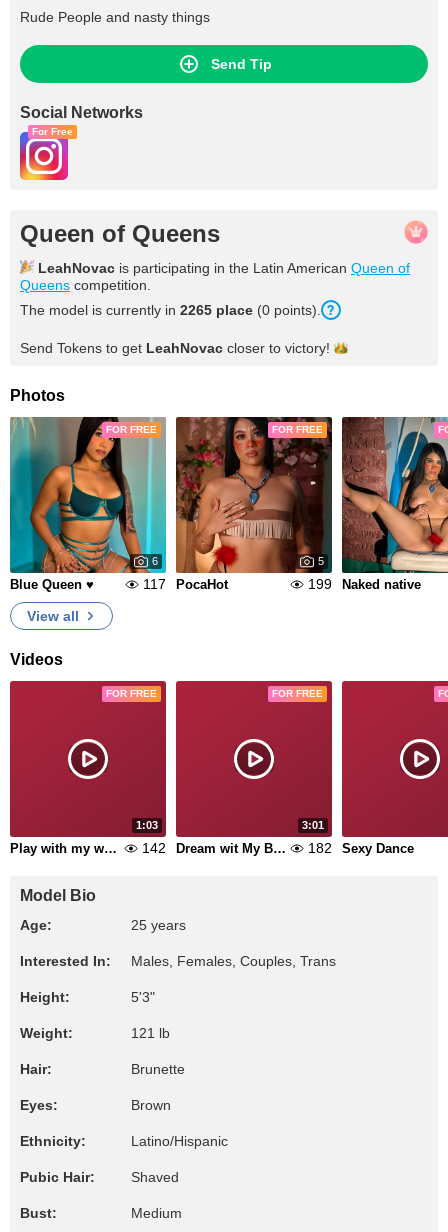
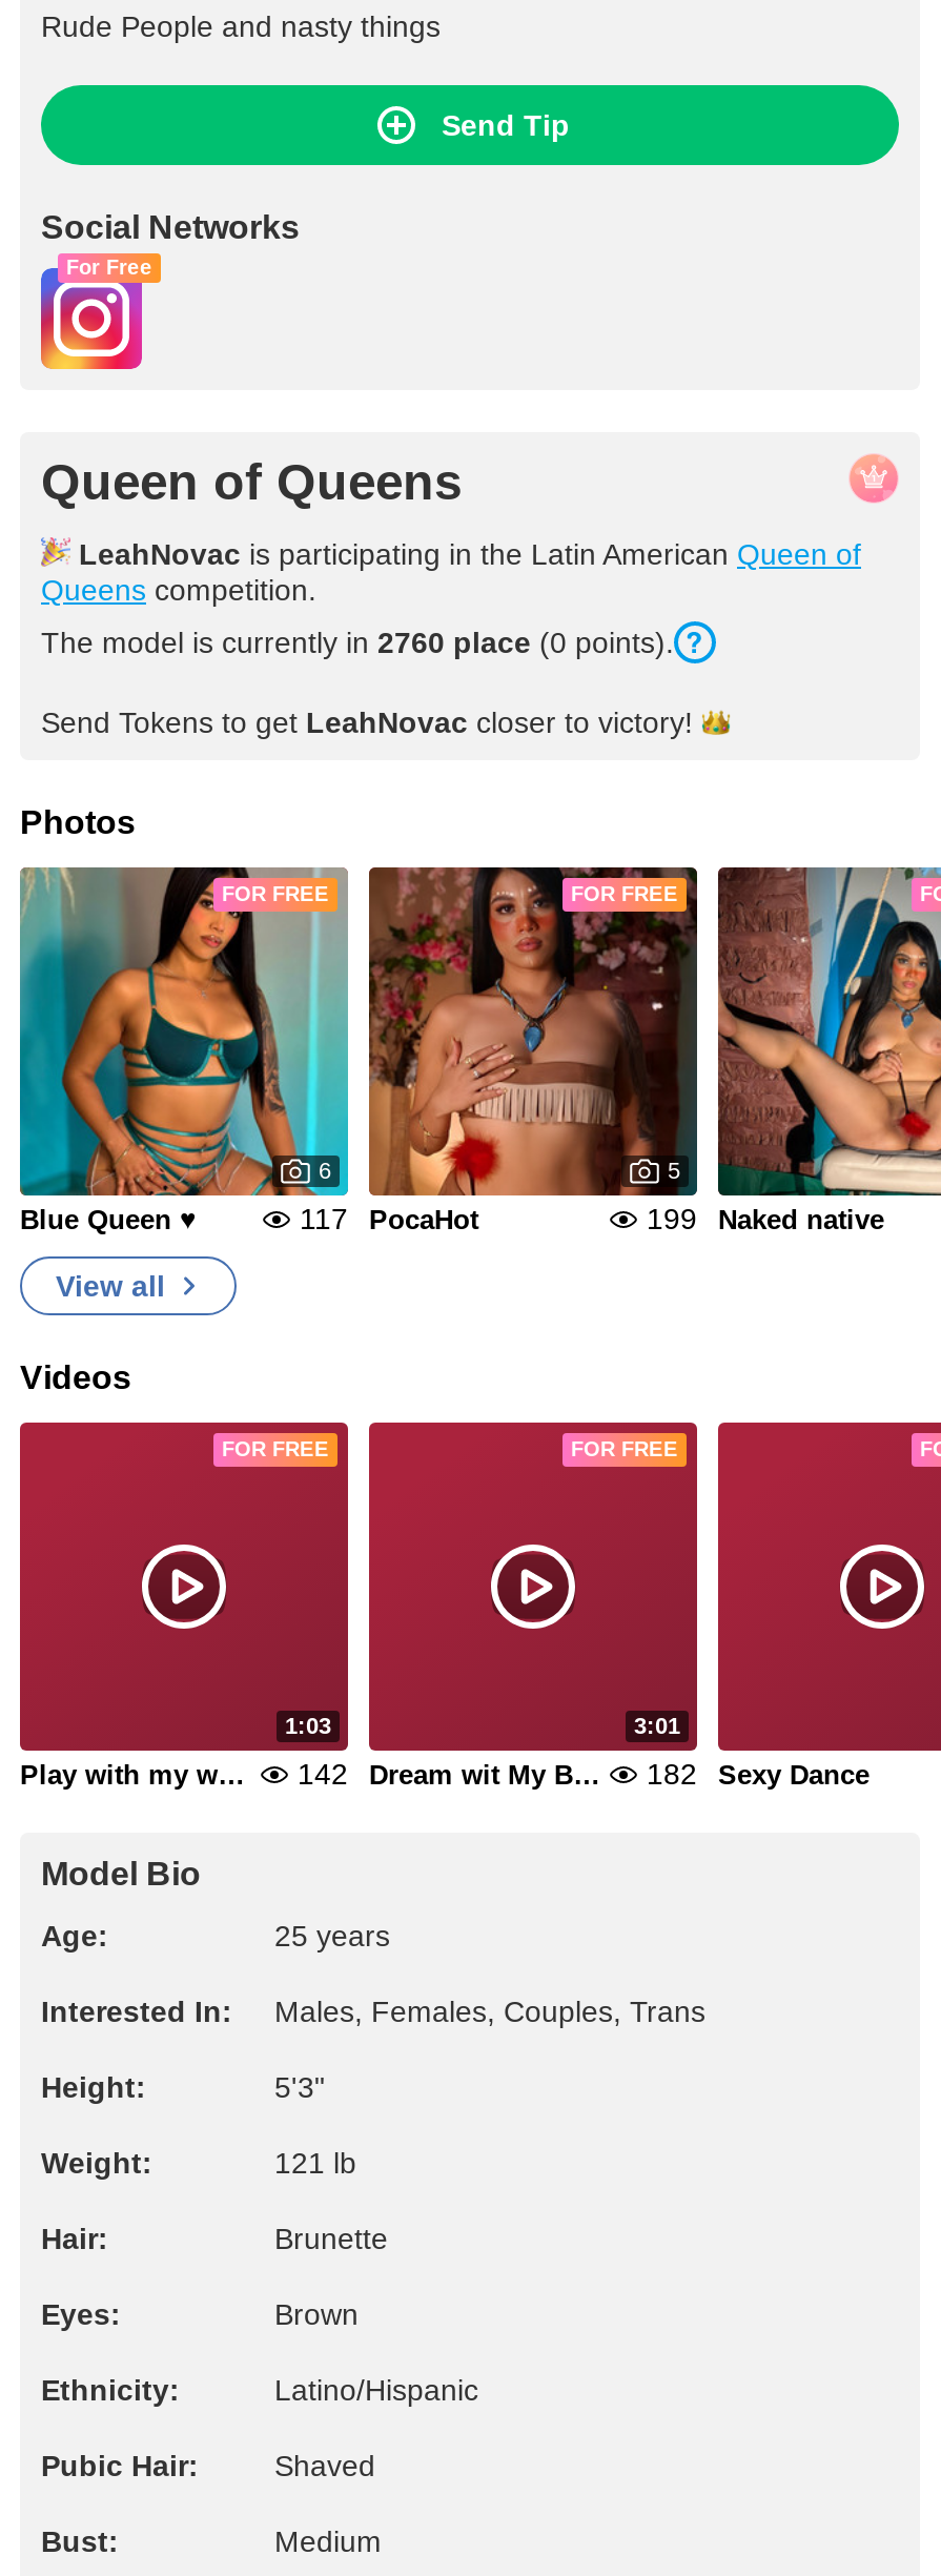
[20,302,321,318] The model is currently in 2265 place (0 points). -> [41,626,674,659] The model is currently in 2760 place (0 points).

